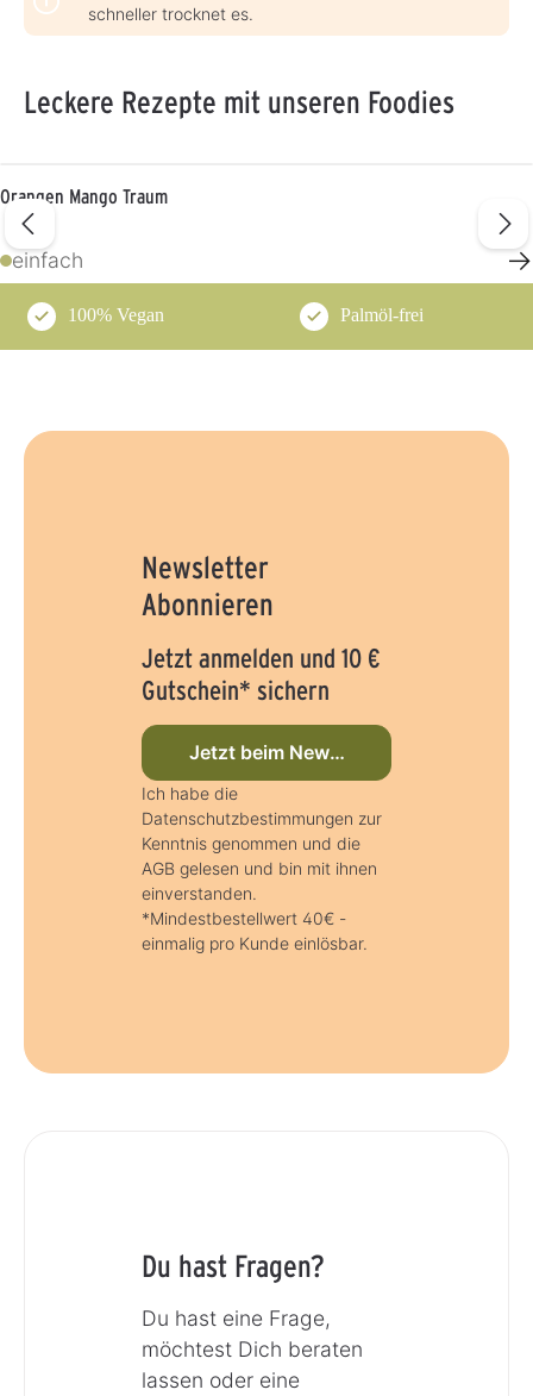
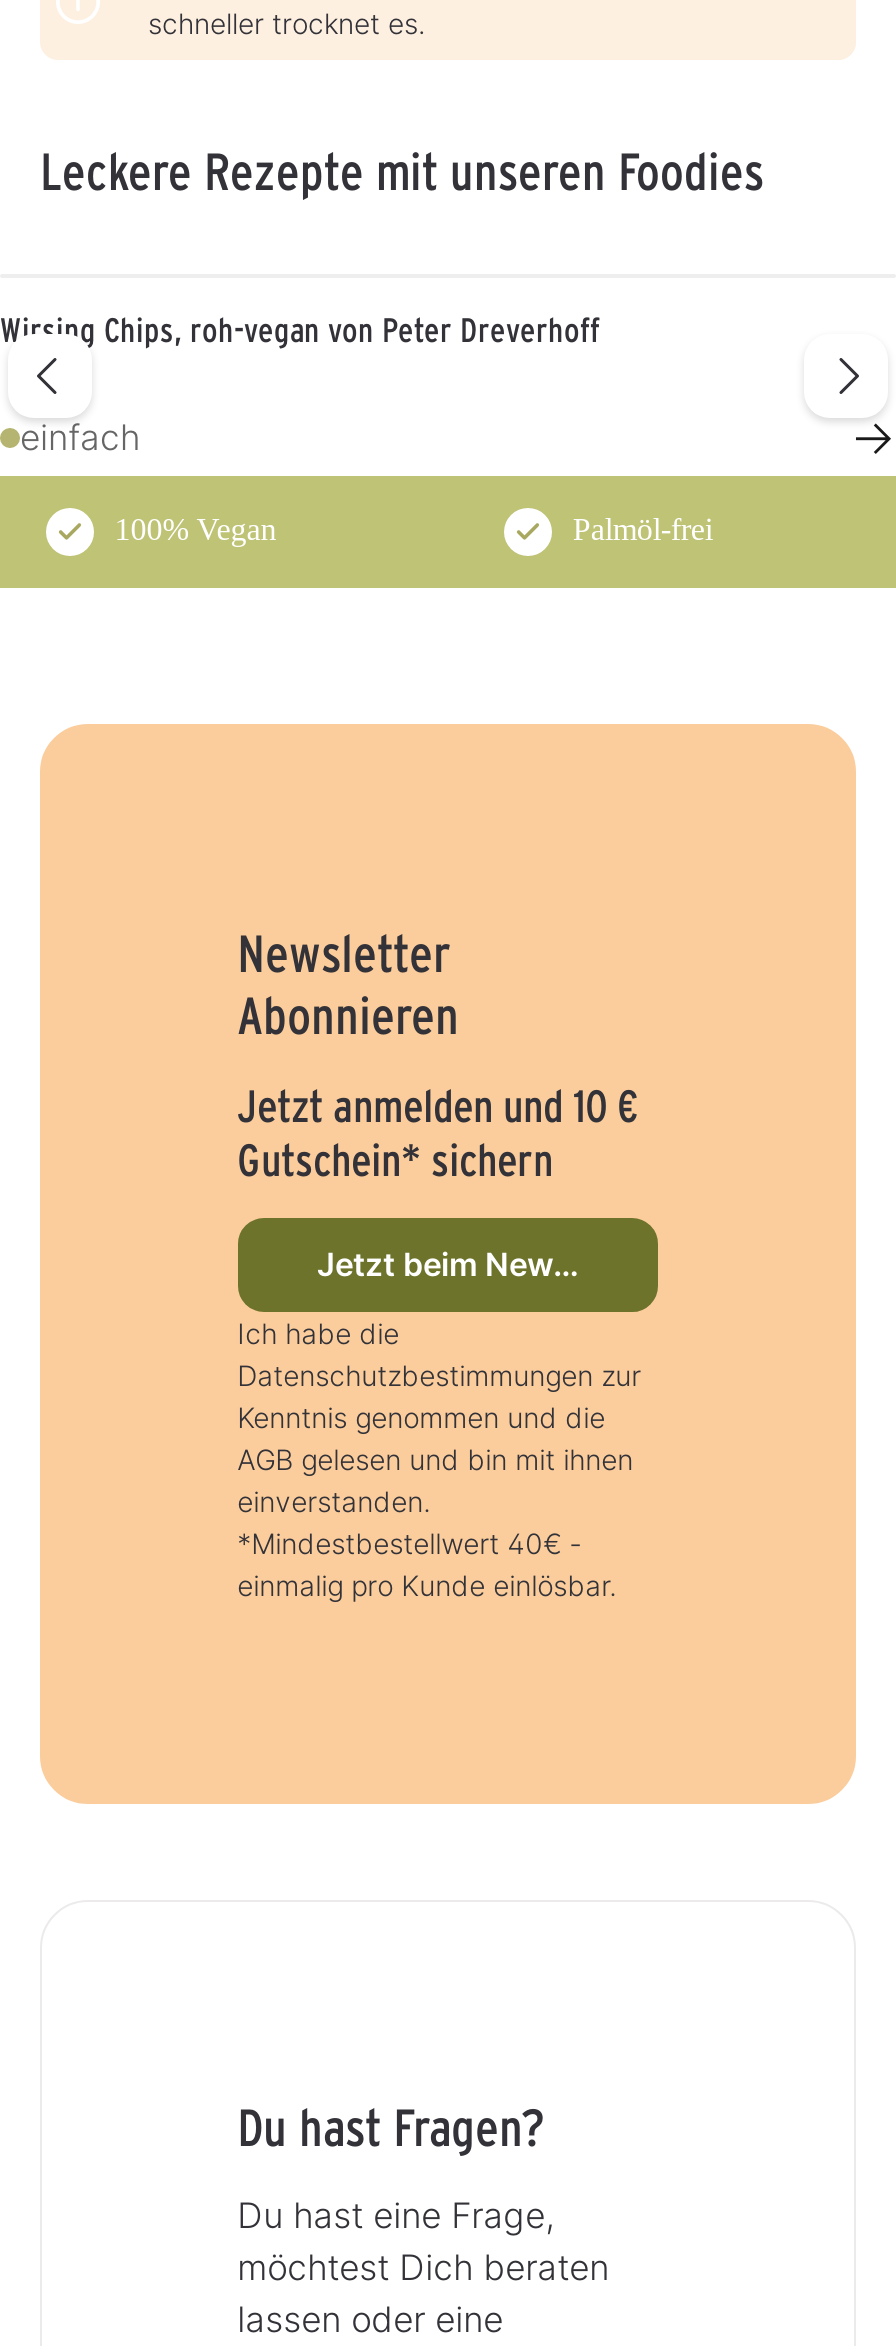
[0,185,168,209] Orangen Mango Traum -> [0,311,600,351] Wirsing Chips, roh-vegan von Peter Dreverhoff

